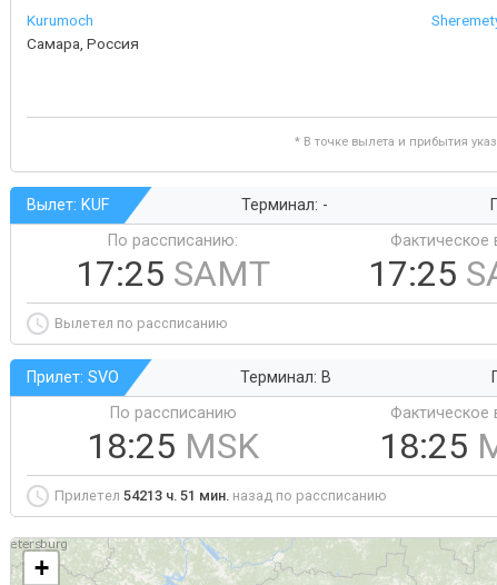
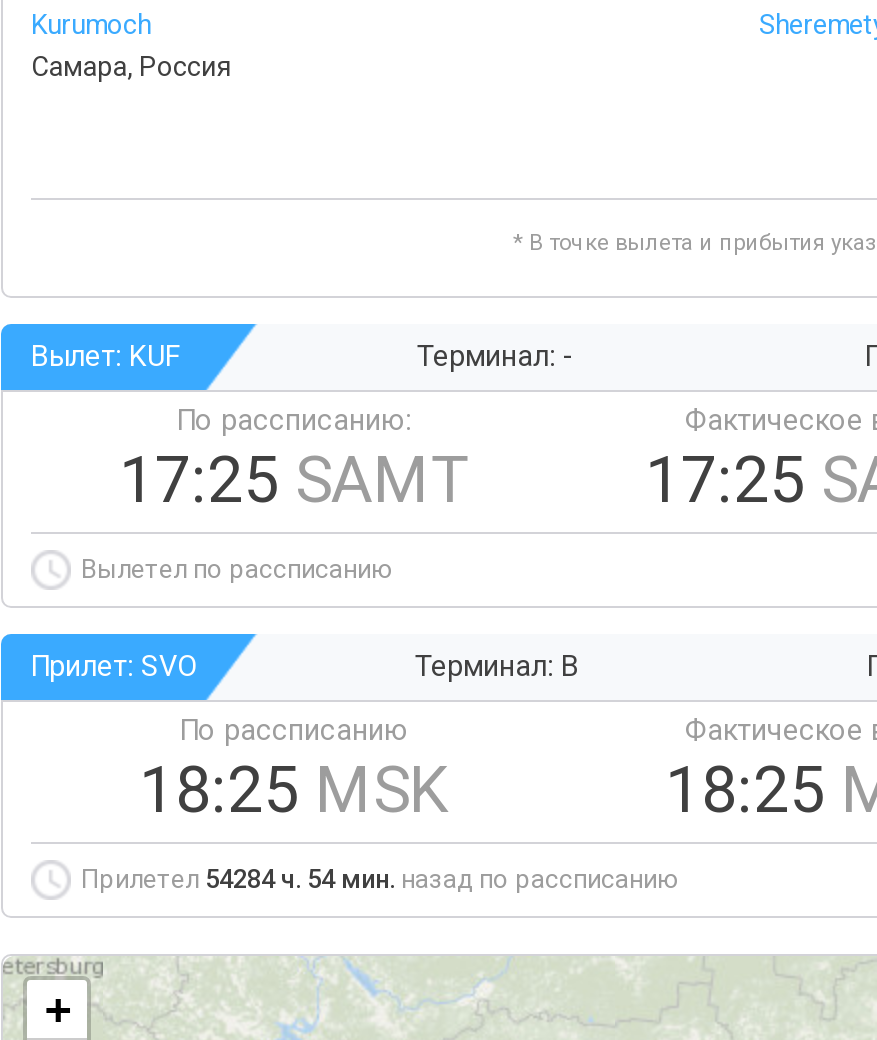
[54,487,387,504] Прилетел 54213 ч. 51 мин. назад по рассписанию -> [81,864,679,894] Прилетел 54284 ч. 54 мин. назад по рассписанию

